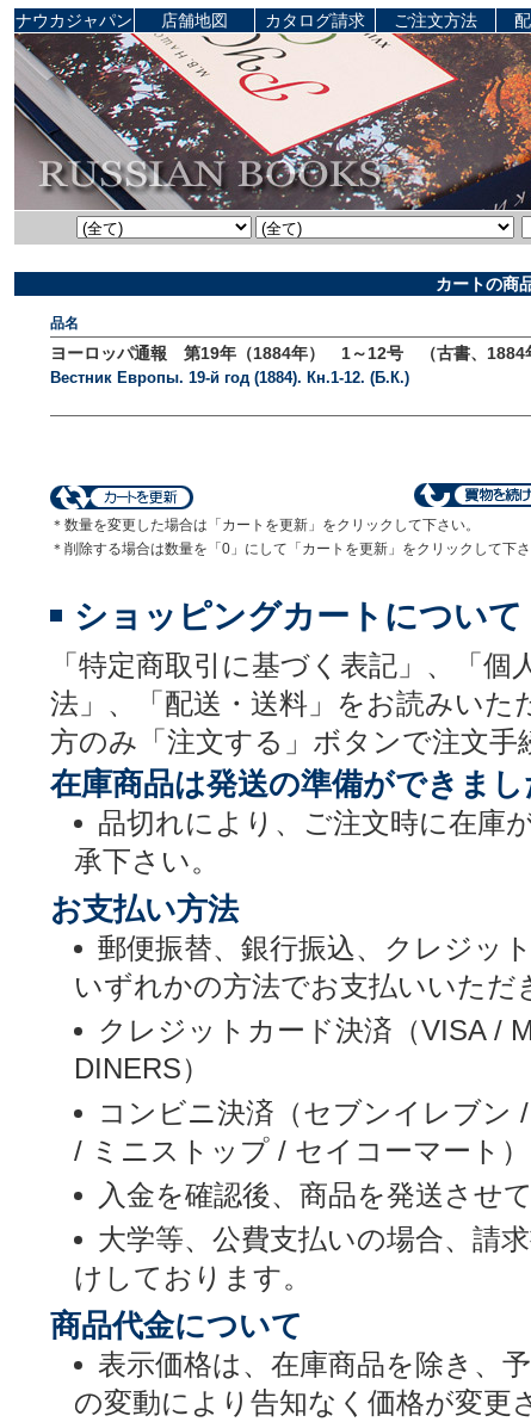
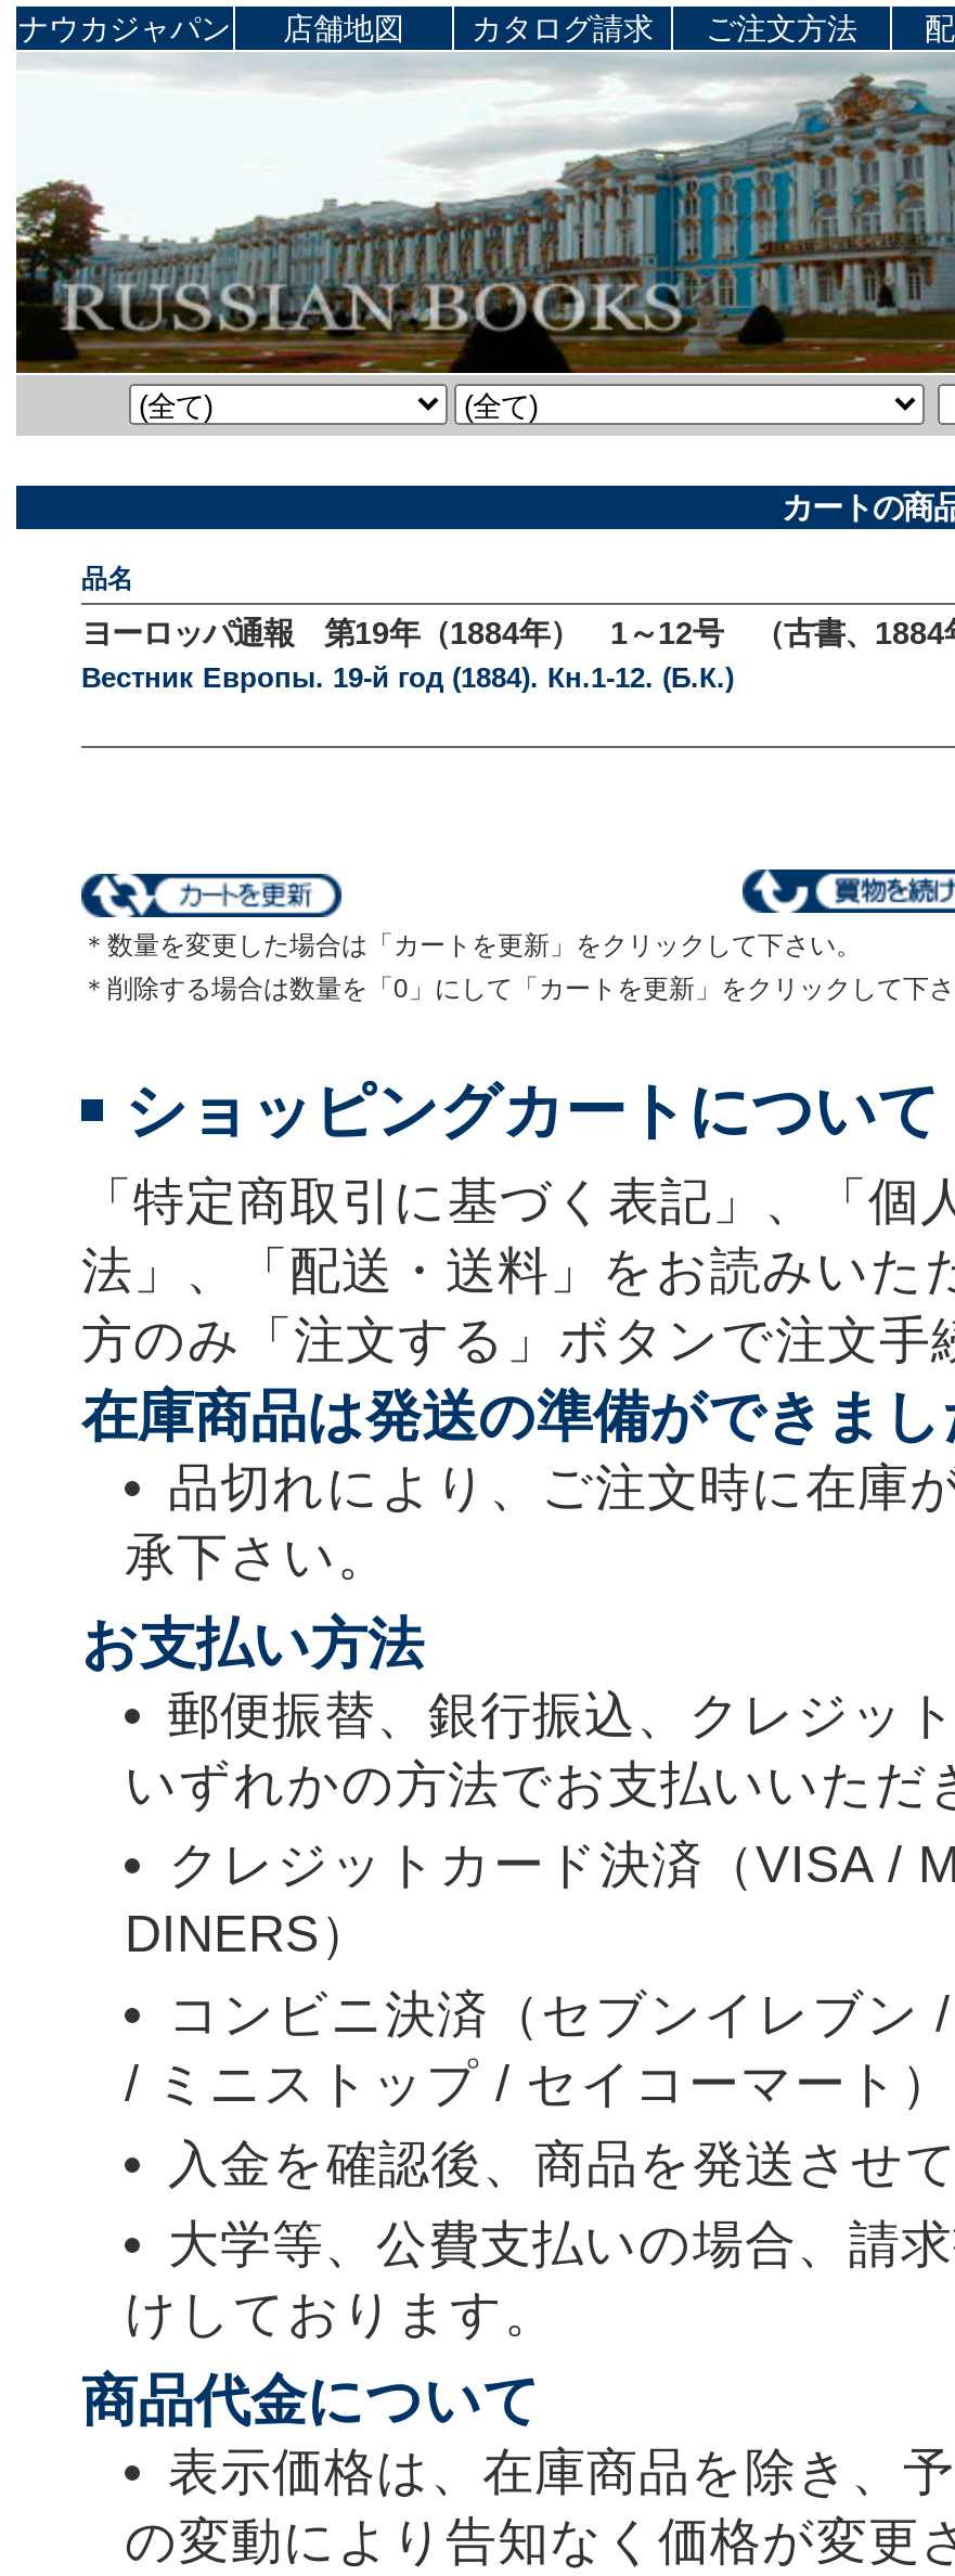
[13,32,527,210] [image] -> [16,50,948,375] [image]

